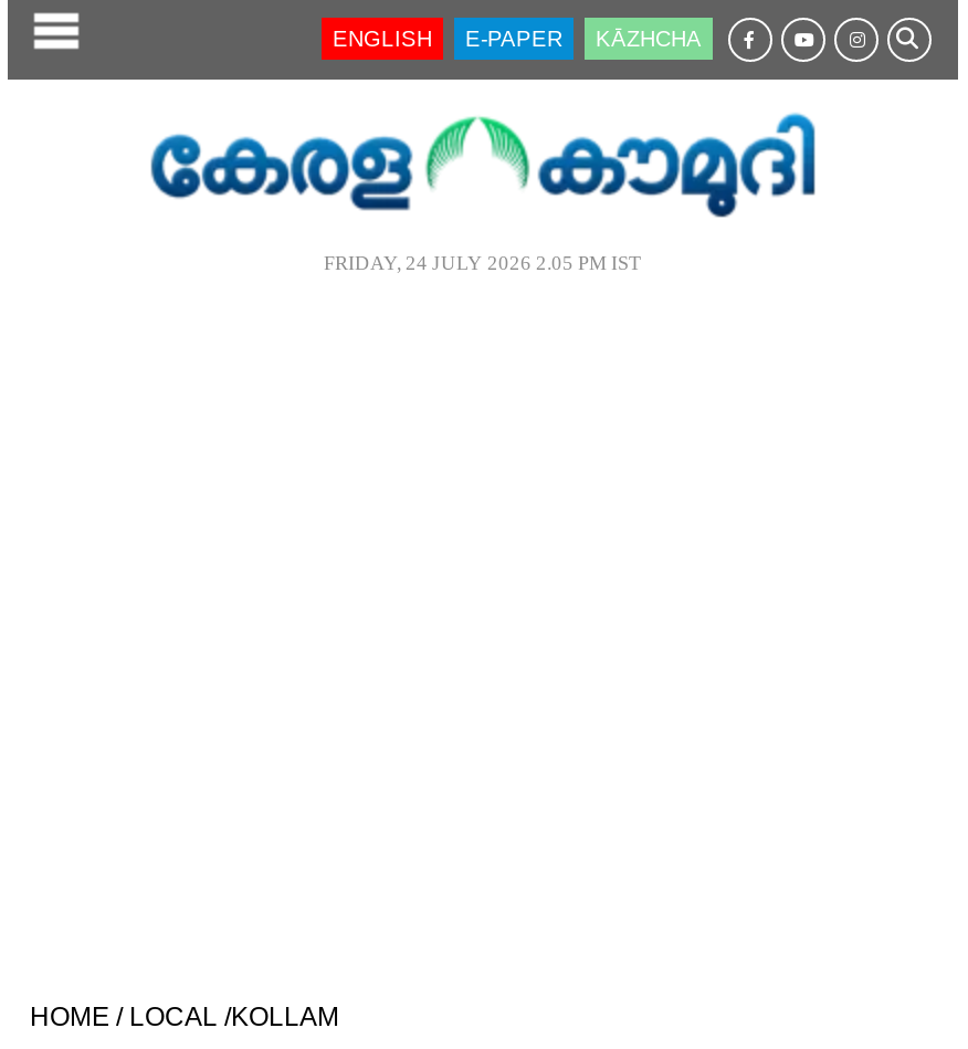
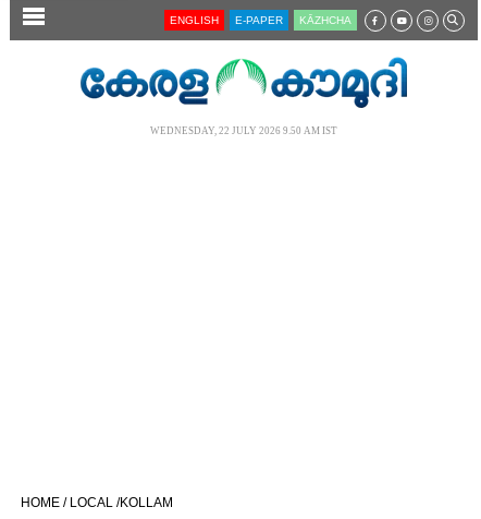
[324,252,642,274] FRIDAY, 24 JULY 2026 2.05 PM IST -> [150,125,337,136] WEDNESDAY, 22 JULY 2026 9.50 AM IST

